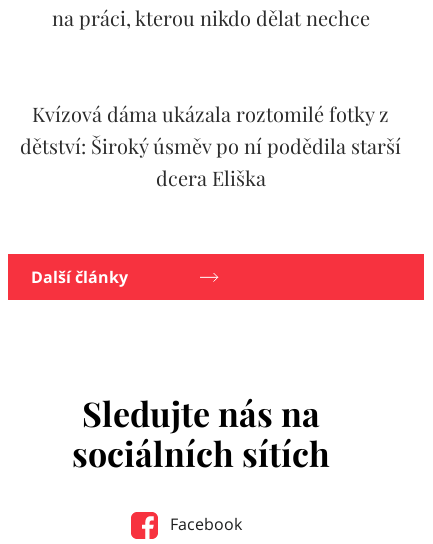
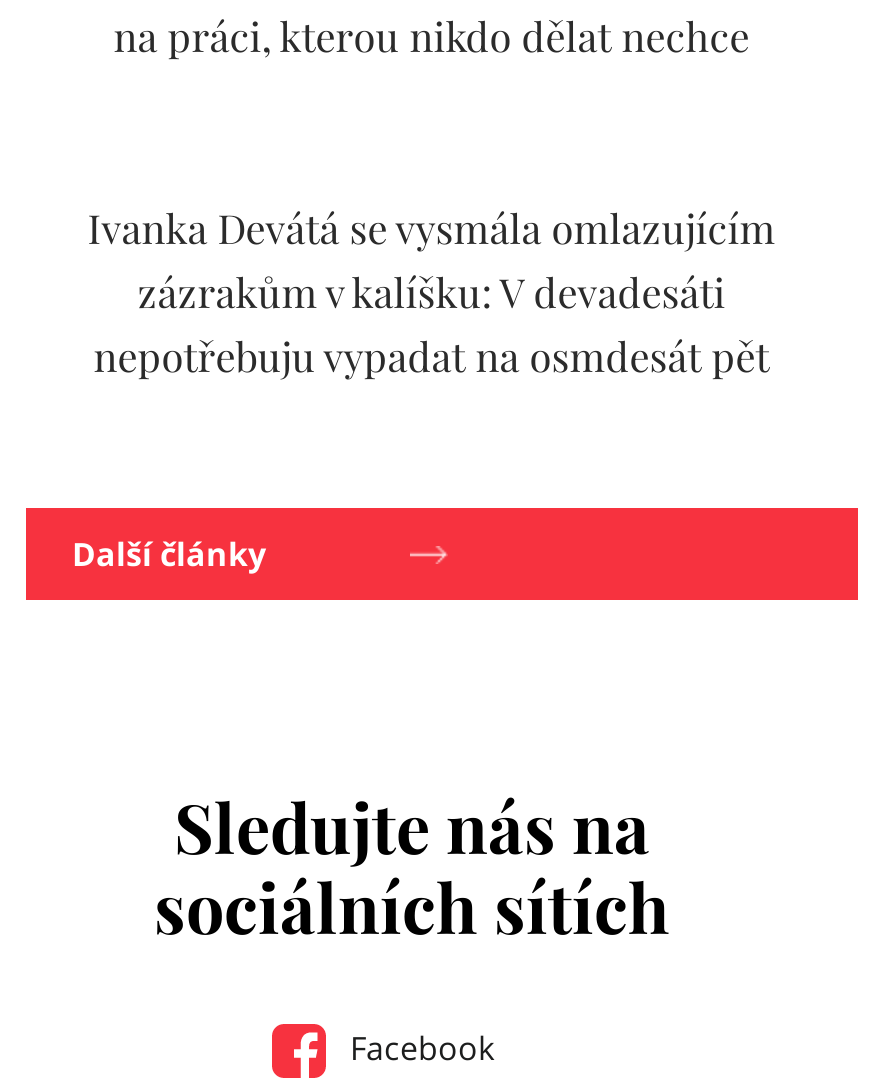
[20,100,401,191] Kvízová dáma ukázala roztomilé fotky z | dětství: Široký úsměv po ní podědila starší | dcera Eliška -> [88,200,776,382] Ivanka Devátá se vysmála omlazujícím | zázrakům v kalíšku: V devadesáti | nepotřebuju vypadat na osmdesát pět

